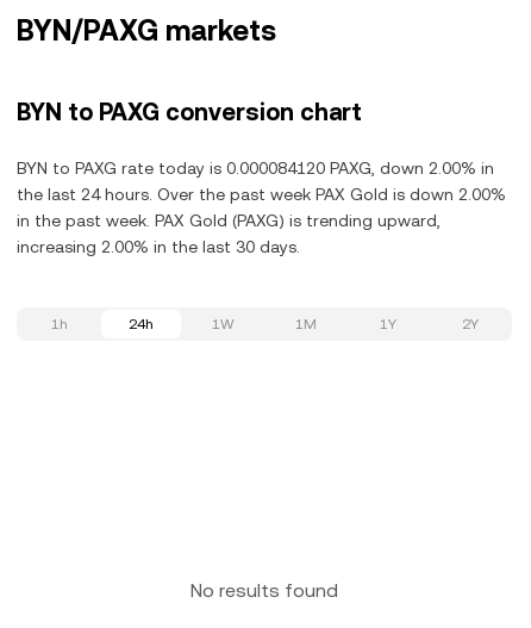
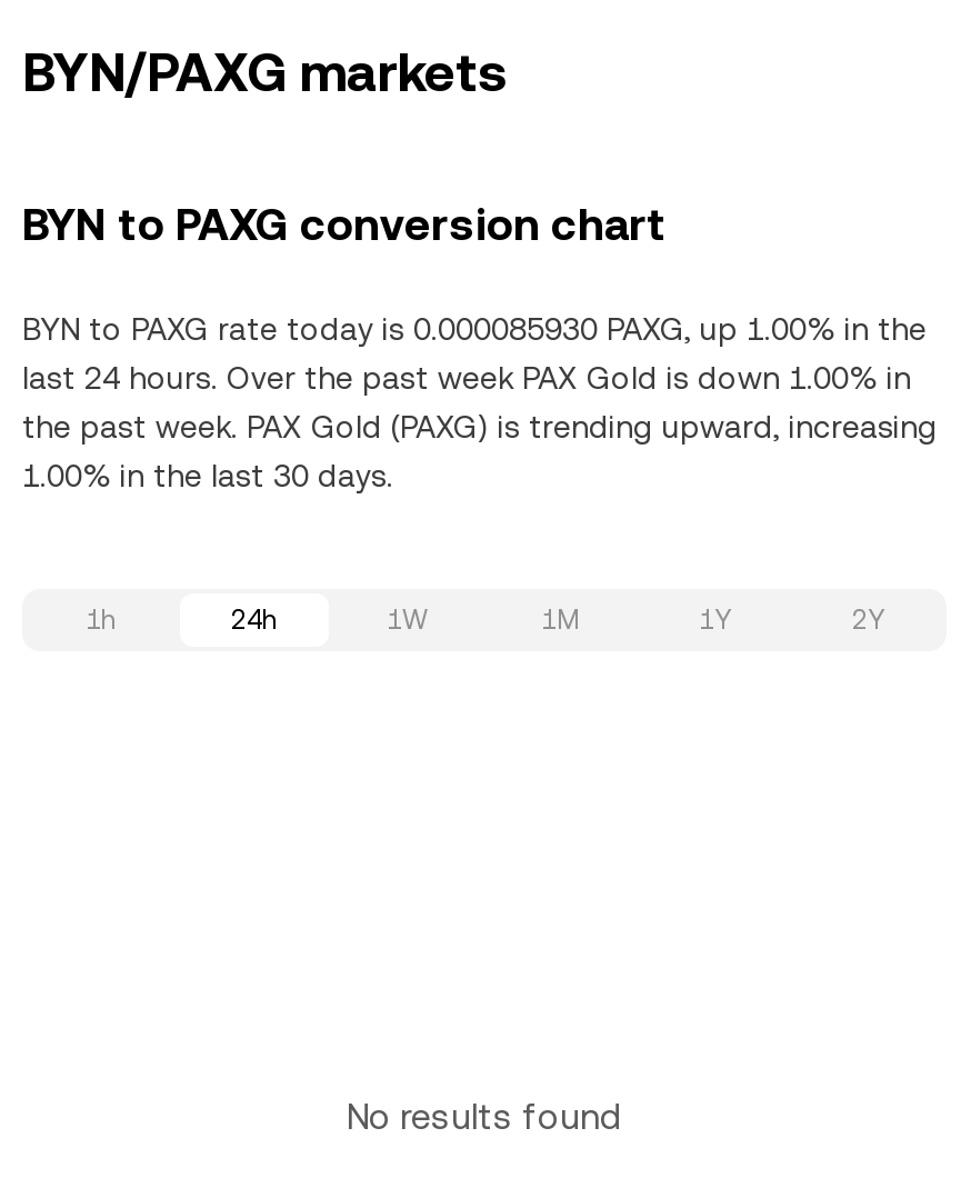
[17,158,506,256] BYN to PAXG rate today is 0.000084120 PAXG, down 2.00% in | the last 24 hours. Over the past week PAX Gold is down 2.00% | in the past week. PAX Gold (PAXG) is trending upward, | increasing 2.00% in the last 30 days. -> [22,311,938,493] BYN to PAXG rate today is 0.000085930 PAXG, up 1.00% in the | last 24 hours. Over the past week PAX Gold is down 1.00% in | the past week. PAX Gold (PAXG) is trending upward, increasing | 1.00% in the last 30 days.

